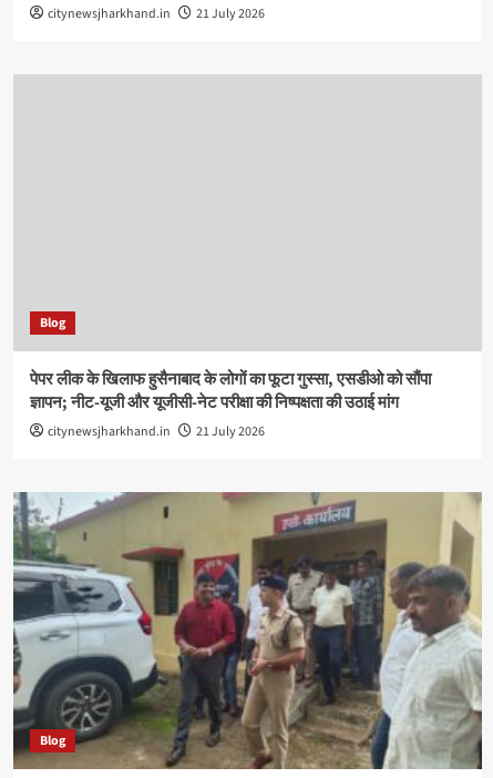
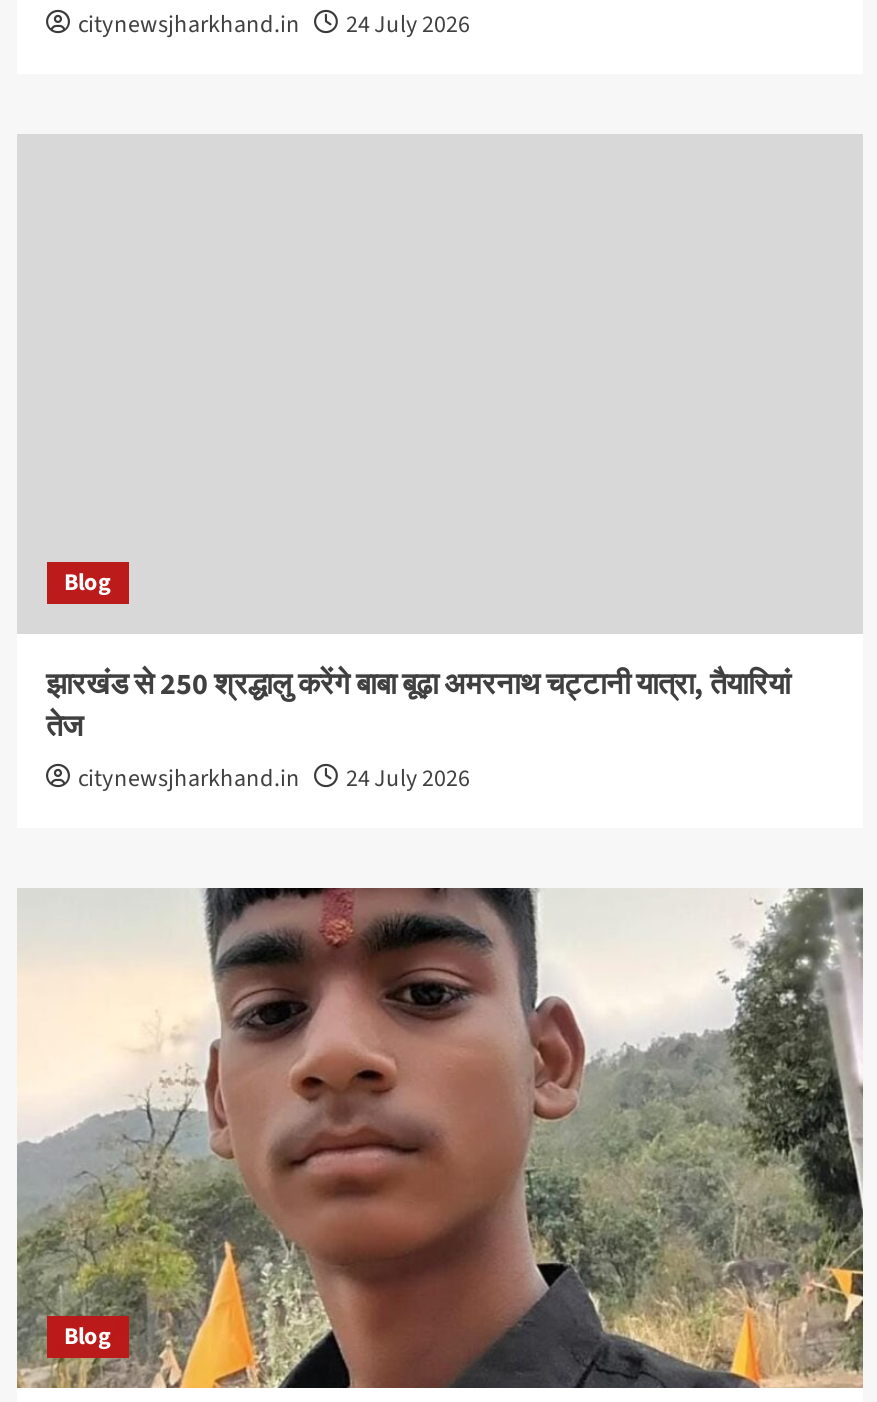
[47,5,264,23] citynewsjharkhand.in 21 July 2026 -> [78,8,470,42] citynewsjharkhand.in 24 July 2026
[29,368,430,415] पेपर लीक के खिलाफ हुसैनाबाद के लोगों का फूटा गुस्सा, एसडीओ को सौंपा | ज्ञापन; नीट-यूजी और यूजीसी-नेट परीक्षा की निष्पक्षता की उठाई मांग -> [46,664,790,748] झारखंड से 250 श्रद्धालु करेंगे बाबा बूढ़ा अमरनाथ चट्टानी यात्रा, तैयारियां | तेज
[47,422,264,441] citynewsjharkhand.in 21 July 2026 -> [78,762,470,796] citynewsjharkhand.in 24 July 2026
[12,491,483,770] [image] -> [17,886,865,1390] [image]

